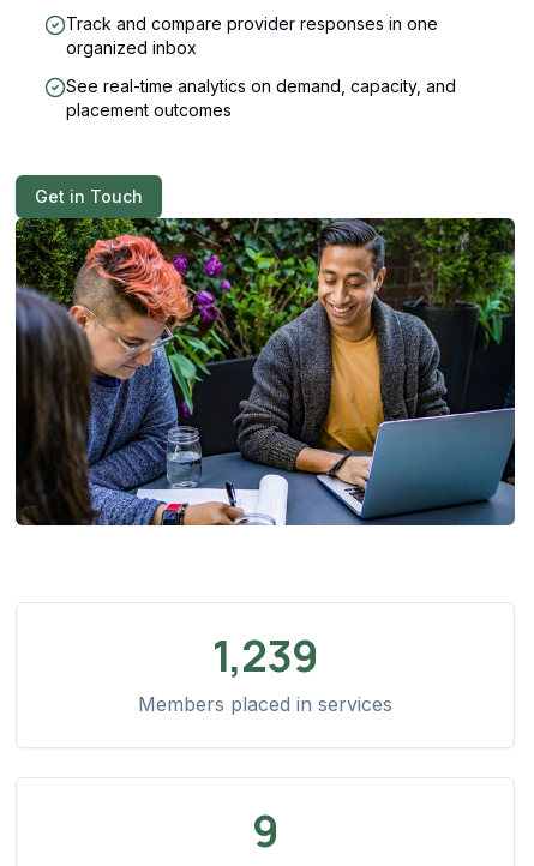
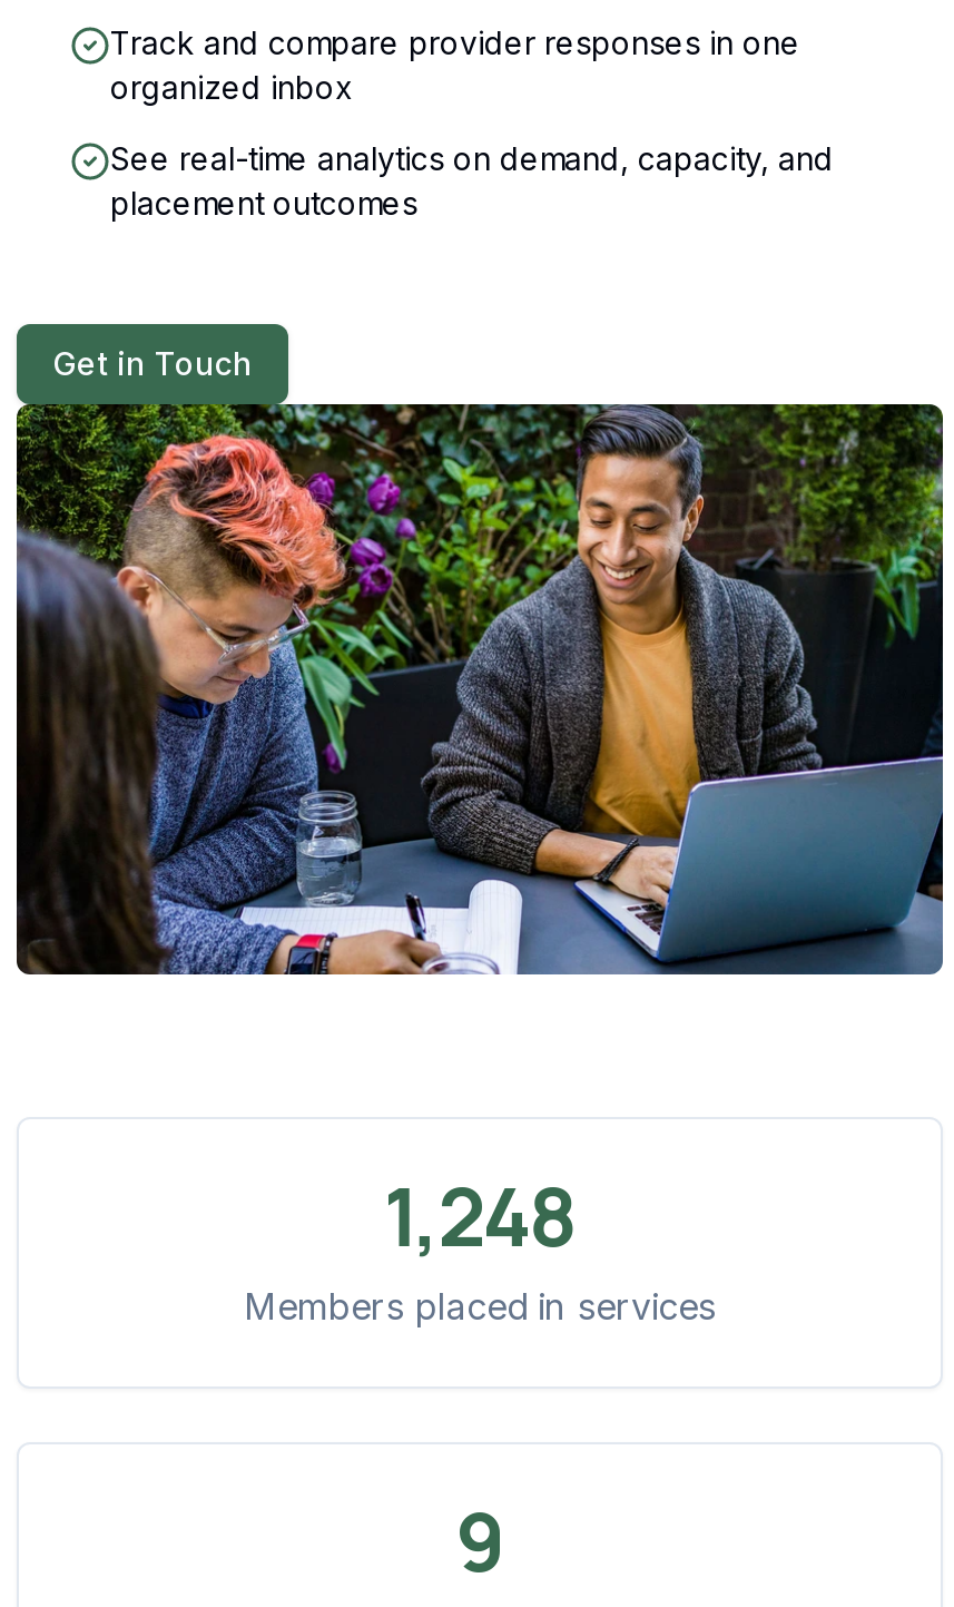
[213,626,318,685] 1,239 -> [384,1162,576,1271] 1,248

